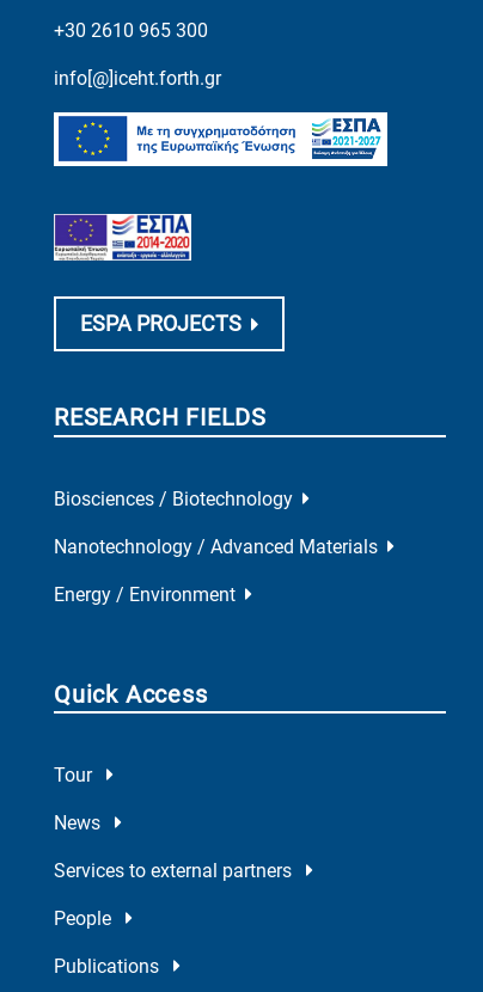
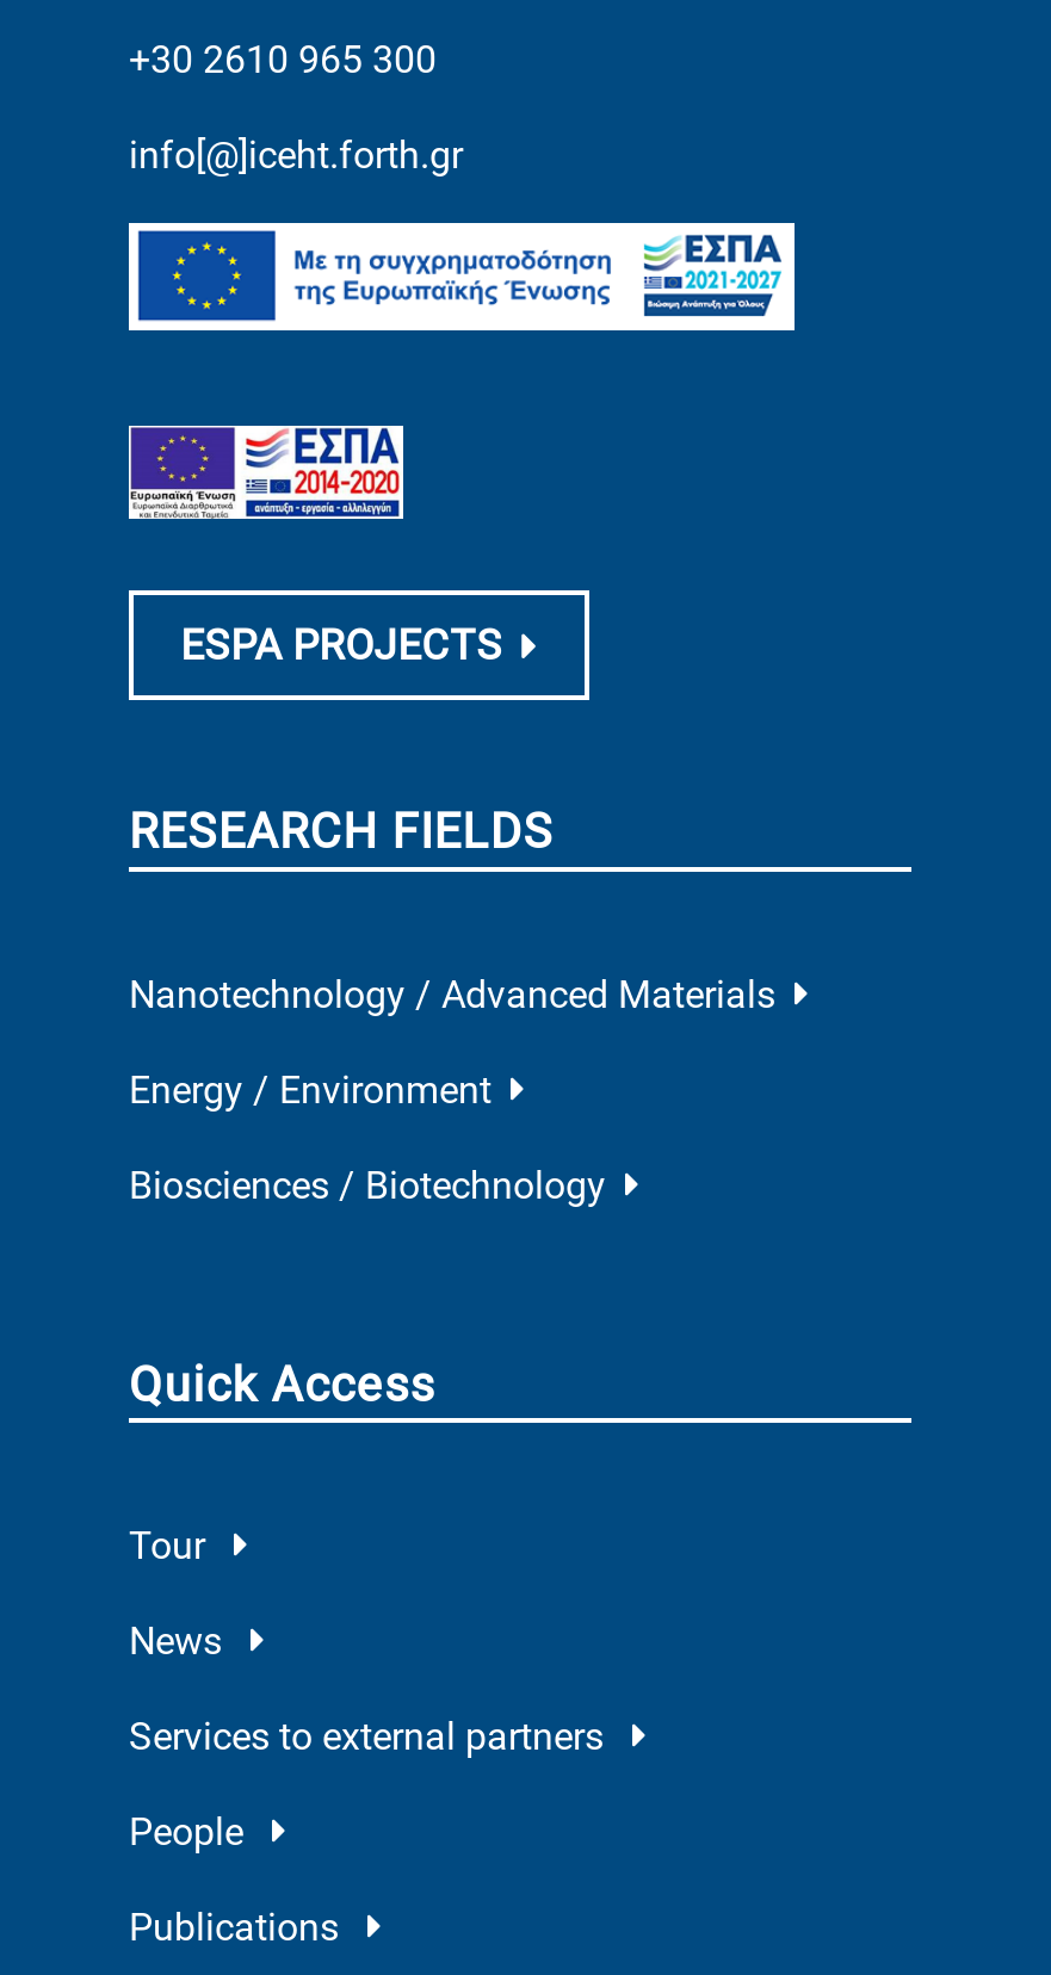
moved [54,487,293,510] -> [129,1162,606,1207]: Biosciences / Biotechnology
moved [54,535,378,606] -> [129,971,775,1112]: Nanotechnology / Advanced Materials | Energy / Environment

